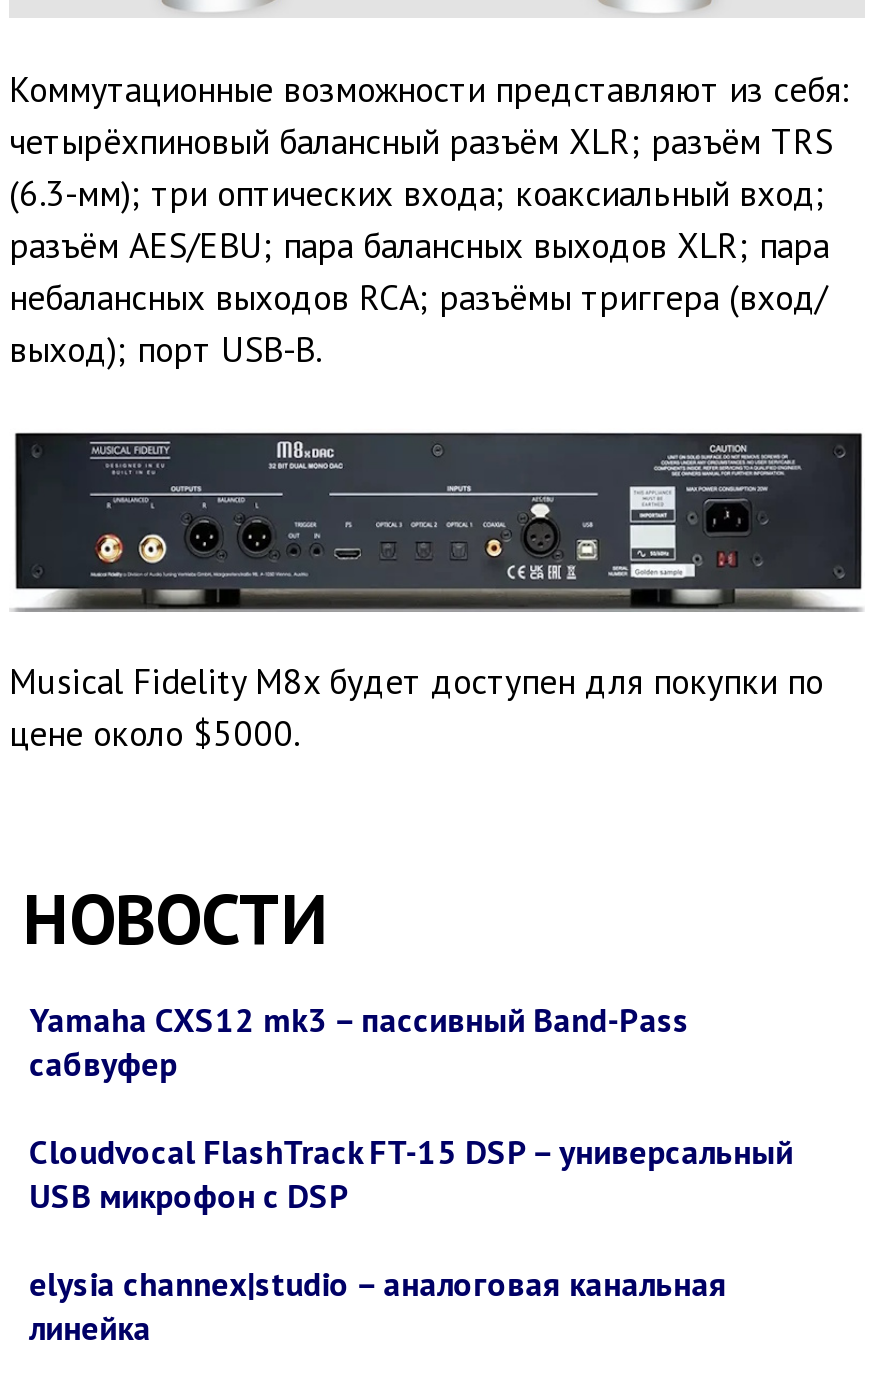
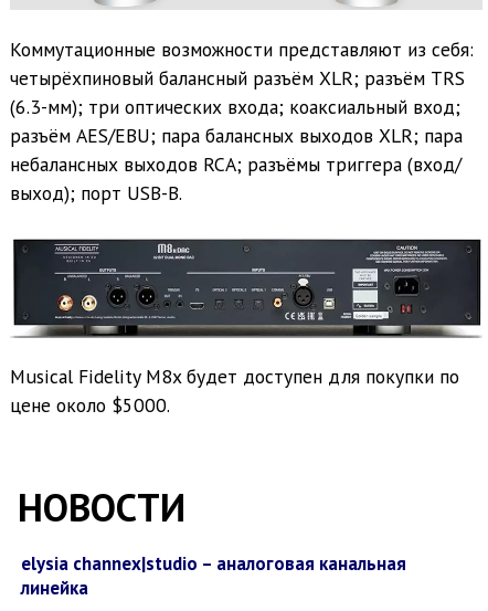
[29,998,793,1218] Yamaha CXS12 mk3 – пассивный Band-Pass | сабвуфер | Cloudvocal FlashTrack FT-15 DSP – универсальный | USB микрофон с DSP -> none

